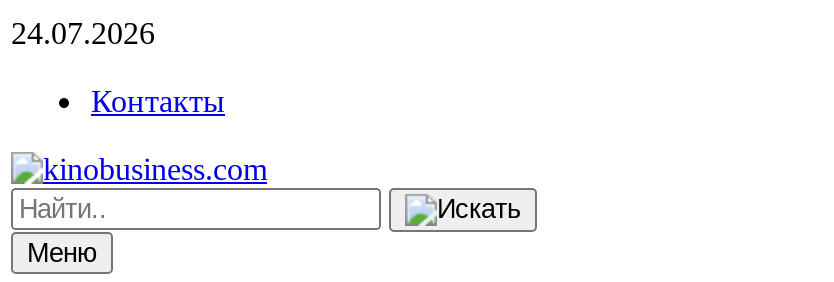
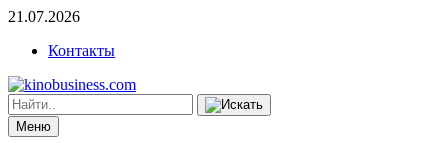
[11,16,155,50] 24.07.2026 -> [8,8,80,25] 21.07.2026

